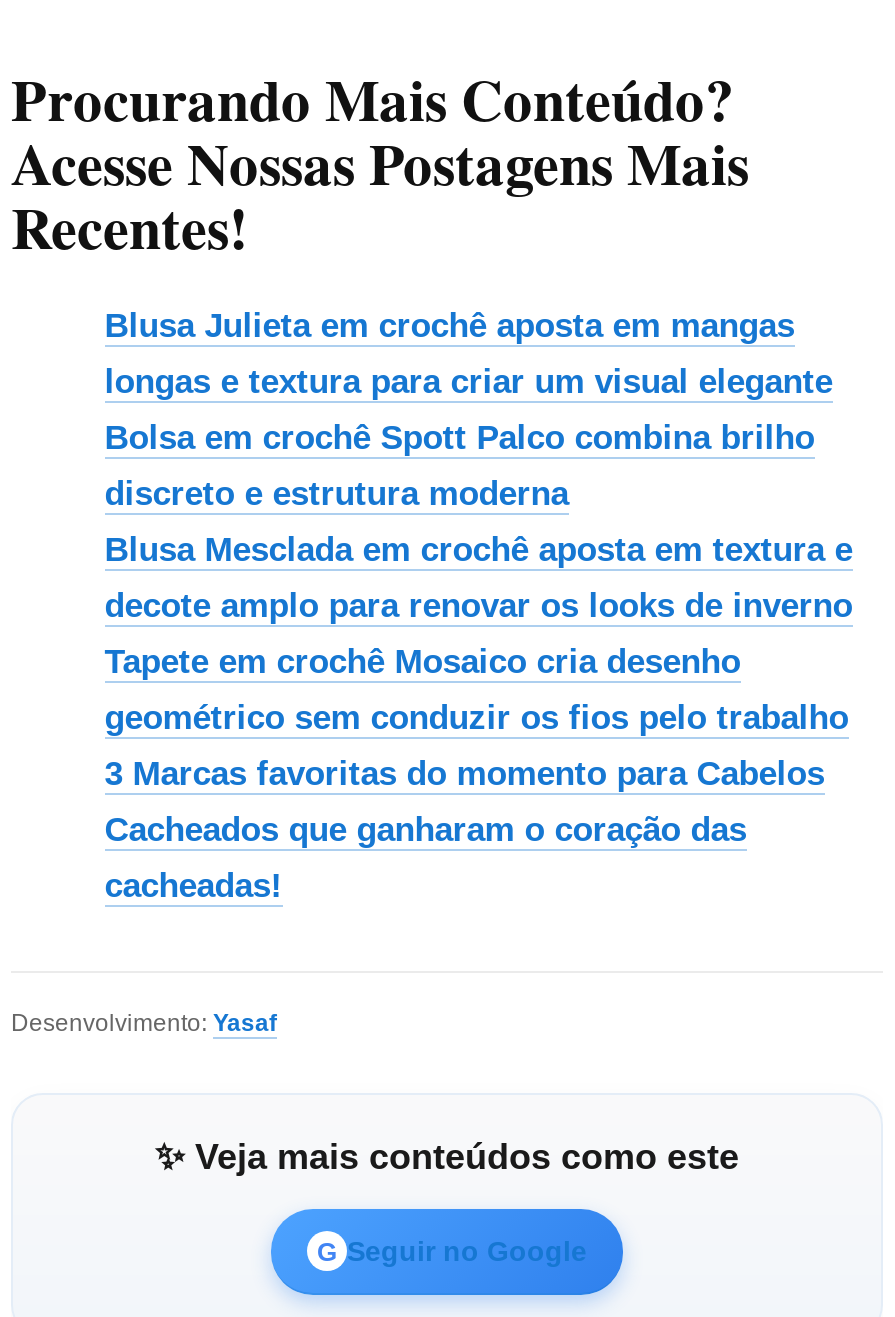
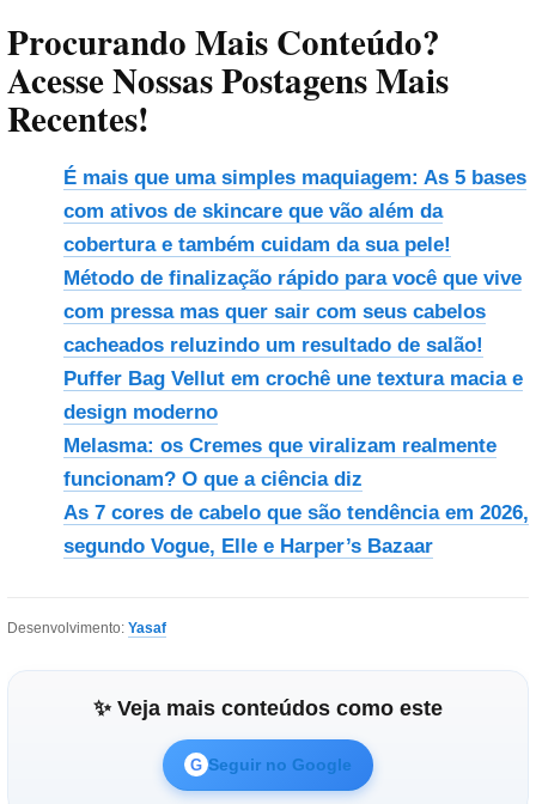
[104,308,852,906] Blusa Julieta em crochê aposta em mangas | longas e textura para criar um visual elegante | Bolsa em crochê Spott Palco combina brilho | discreto e estrutura moderna | Blusa Mesclada em crochê aposta em textura e | decote amplo para renovar os looks de inverno | Tapete em crochê Mosaico cria desenho | geométrico sem conduzir os fios pelo trabalho | 3 Marcas favoritas do momento para Cabelos | Cacheados que ganharam o coração das | cacheadas! -> [63,167,528,558] É mais que uma simples maquiagem: As 5 bases | com ativos de skincare que vão além da | cobertura e também cuidam da sua pele! | Método de finalização rápido para você que vive | com pressa mas quer sair com seus cabelos | cacheados reluzindo um resultado de salão! | Puffer Bag Vellut em crochê une textura macia e | design moderno | Melasma: os Cremes que viralizam realmente | funcionam? O que a ciência diz | As 7 cores de cabelo que são tendência em 2026, | segundo Vogue, Elle e Harper’s Bazaar

